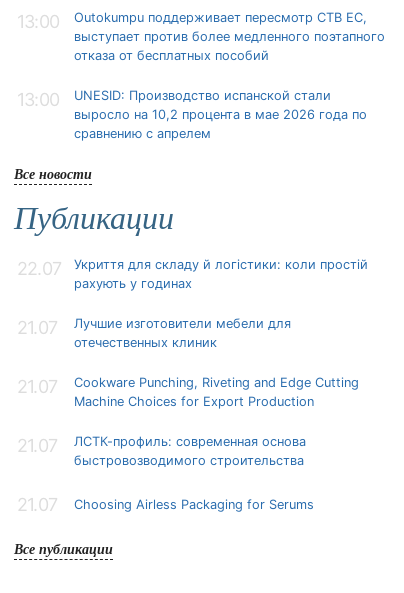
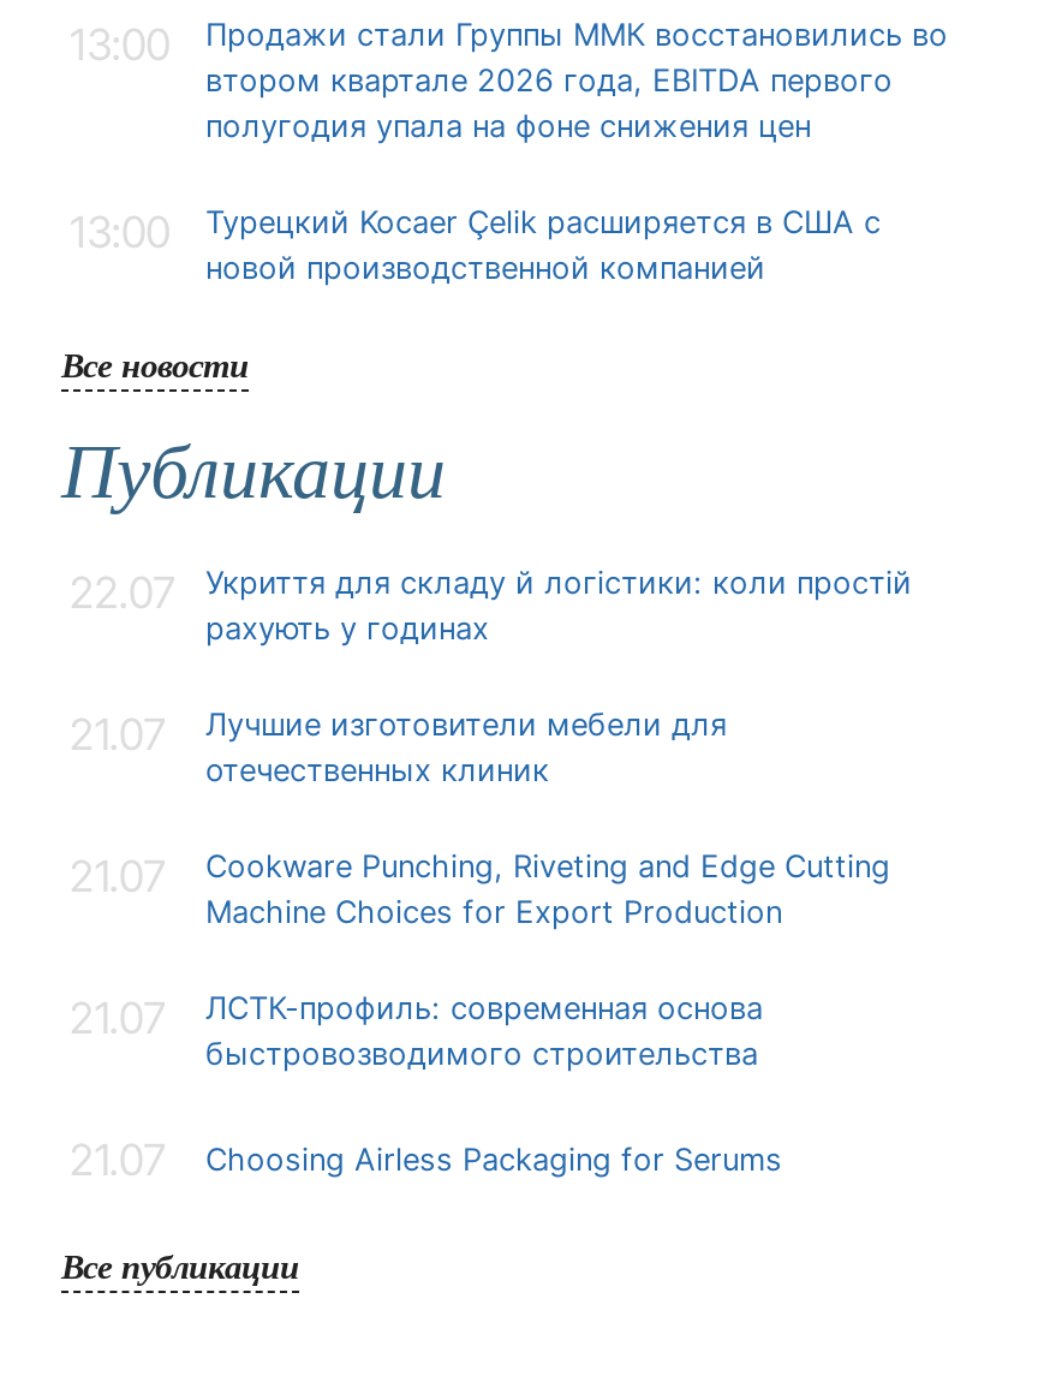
[74,9,385,62] Outokumpu поддерживает пересмотр СТВ ЕС, | выступает против более медленного поэтапного | отказа от бесплатных пособий -> [205,16,948,143] Продажи стали Группы ММК восстановились во | втором квартале 2026 года, EBITDA первого | полугодия упала на фоне снижения цен
[74,87,367,140] UNESID: Производство испанской стали | выросло на 10,2 процента в мае 2026 года по | сравнению с апрелем -> [205,203,881,285] Турецкий Kocaer Çelik расширяется в США с | новой производственной компанией

